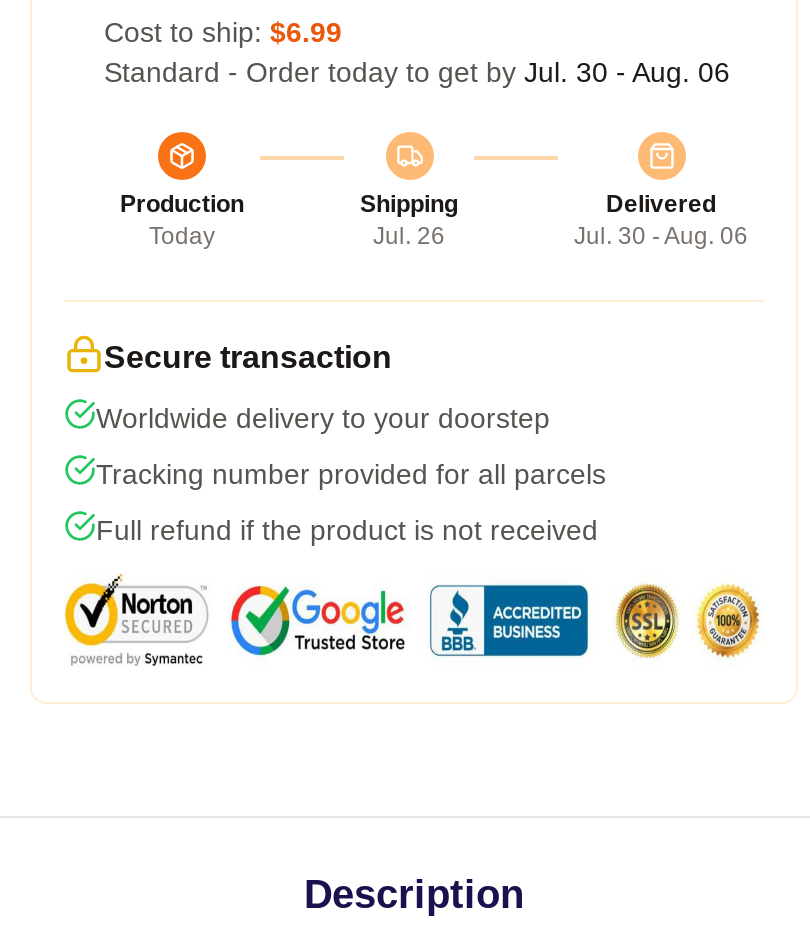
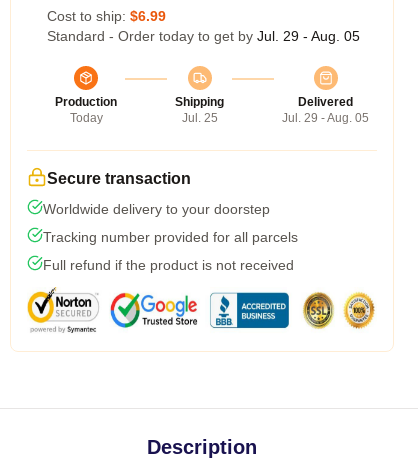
[104,55,730,87] Standard - Order today to get by Jul. 30 - Aug. 06 -> [47,28,360,44] Standard - Order today to get by Jul. 29 - Aug. 05
[373,221,445,249] Jul. 26 -> [181,111,217,125] Jul. 25
[574,221,748,249] Jul. 30 - Aug. 06 -> [282,111,369,125] Jul. 29 - Aug. 05

